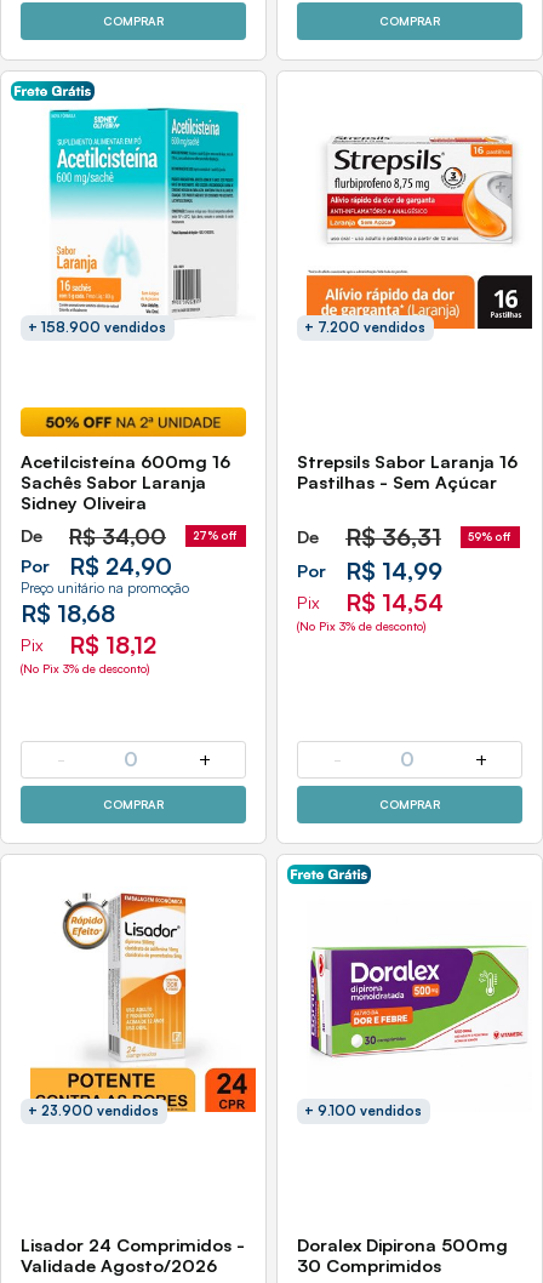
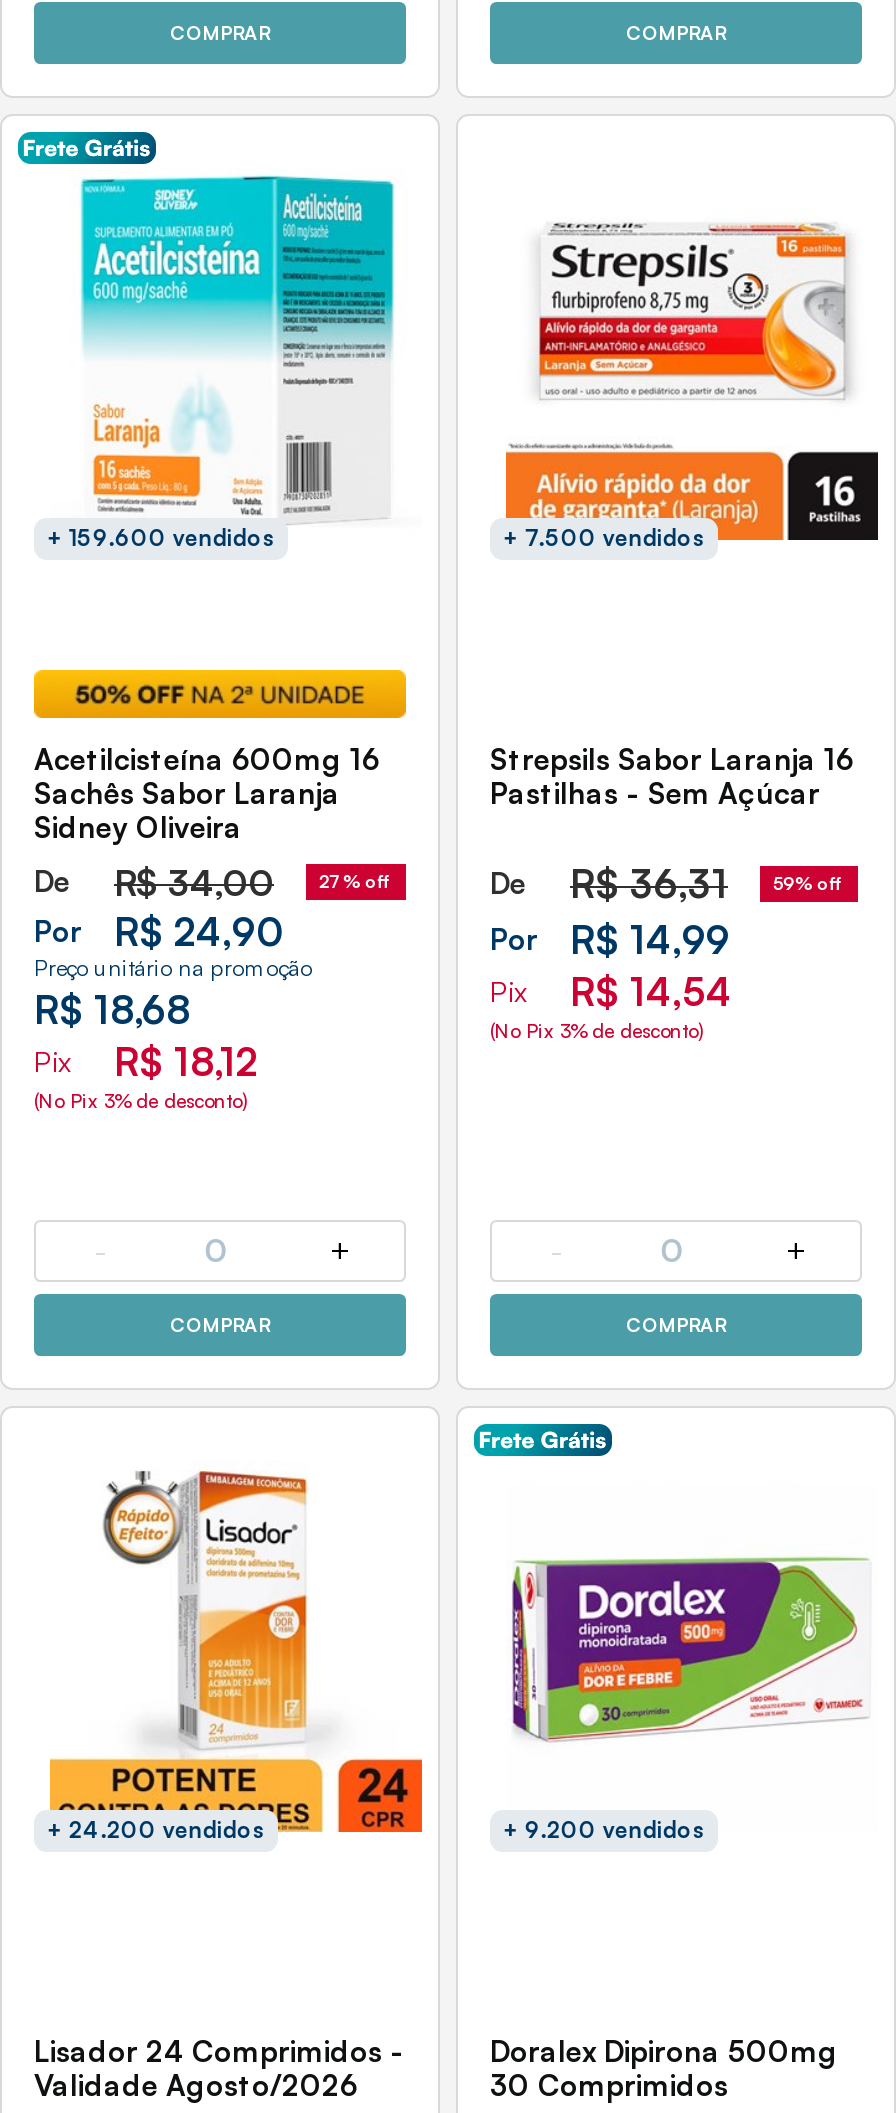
[28,319,167,336] + 158.900 vendidos -> [47,524,275,552] + 159.600 vendidos
[305,319,426,336] + 7.200 vendidos -> [503,524,705,552] + 7.500 vendidos
[28,1102,159,1119] + 23.900 vendidos -> [47,1816,265,1844] + 24.200 vendidos
[305,1102,422,1119] + 9.100 vendidos -> [503,1816,705,1844] + 9.200 vendidos

